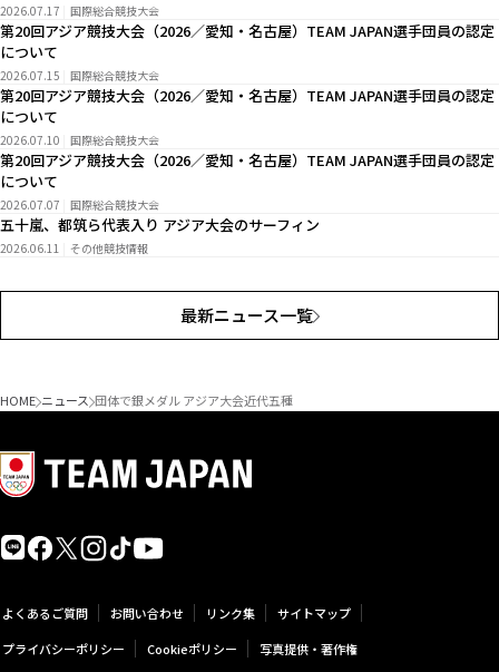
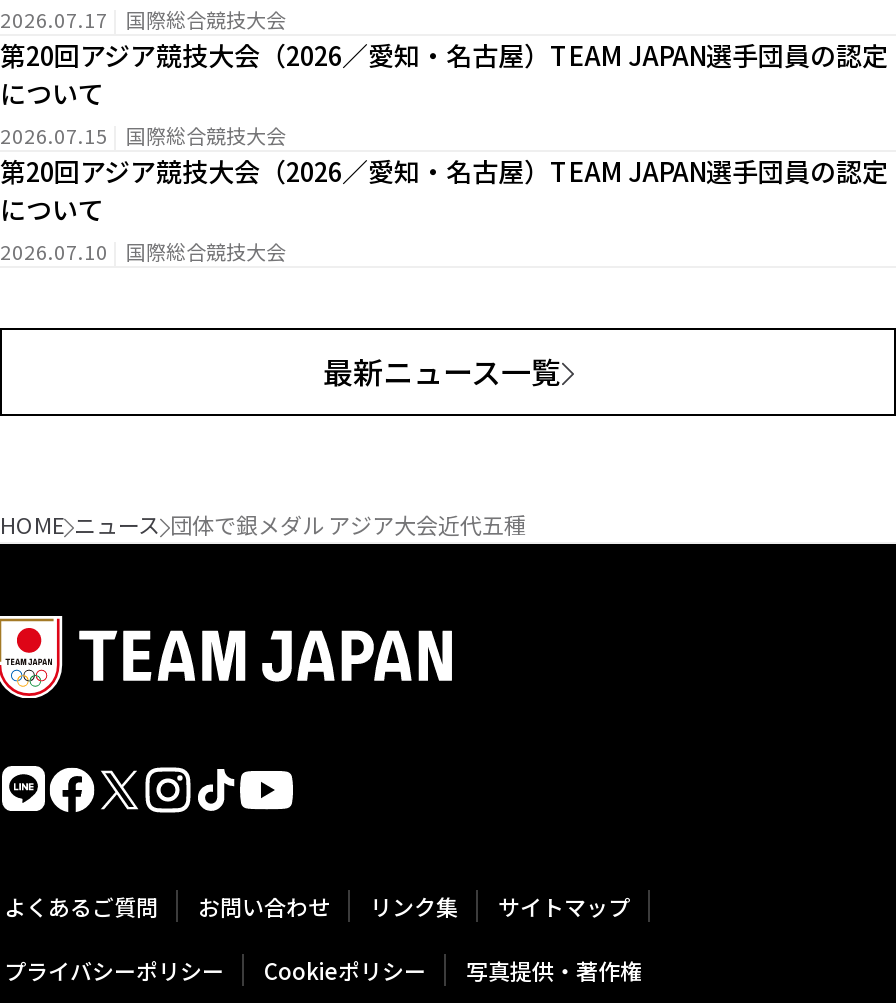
[0,149,495,256] 第20回アジア競技大会（2026／愛知・名古屋）TEAM JAPAN選手団員の認定 | について | 2026.07.07 国際総合競技大会 | 五十嵐、都筑ら代表入り アジア大会のサーフィン | 2026.06.11 その他競技情報 -> none

